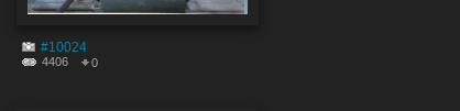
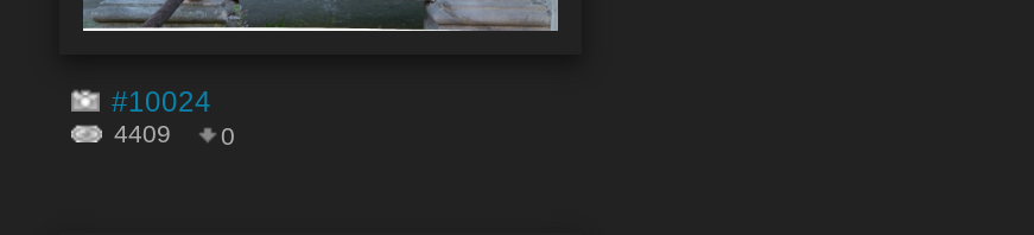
[42,55,98,69] 4406 0 -> [114,119,235,150] 4409 0

